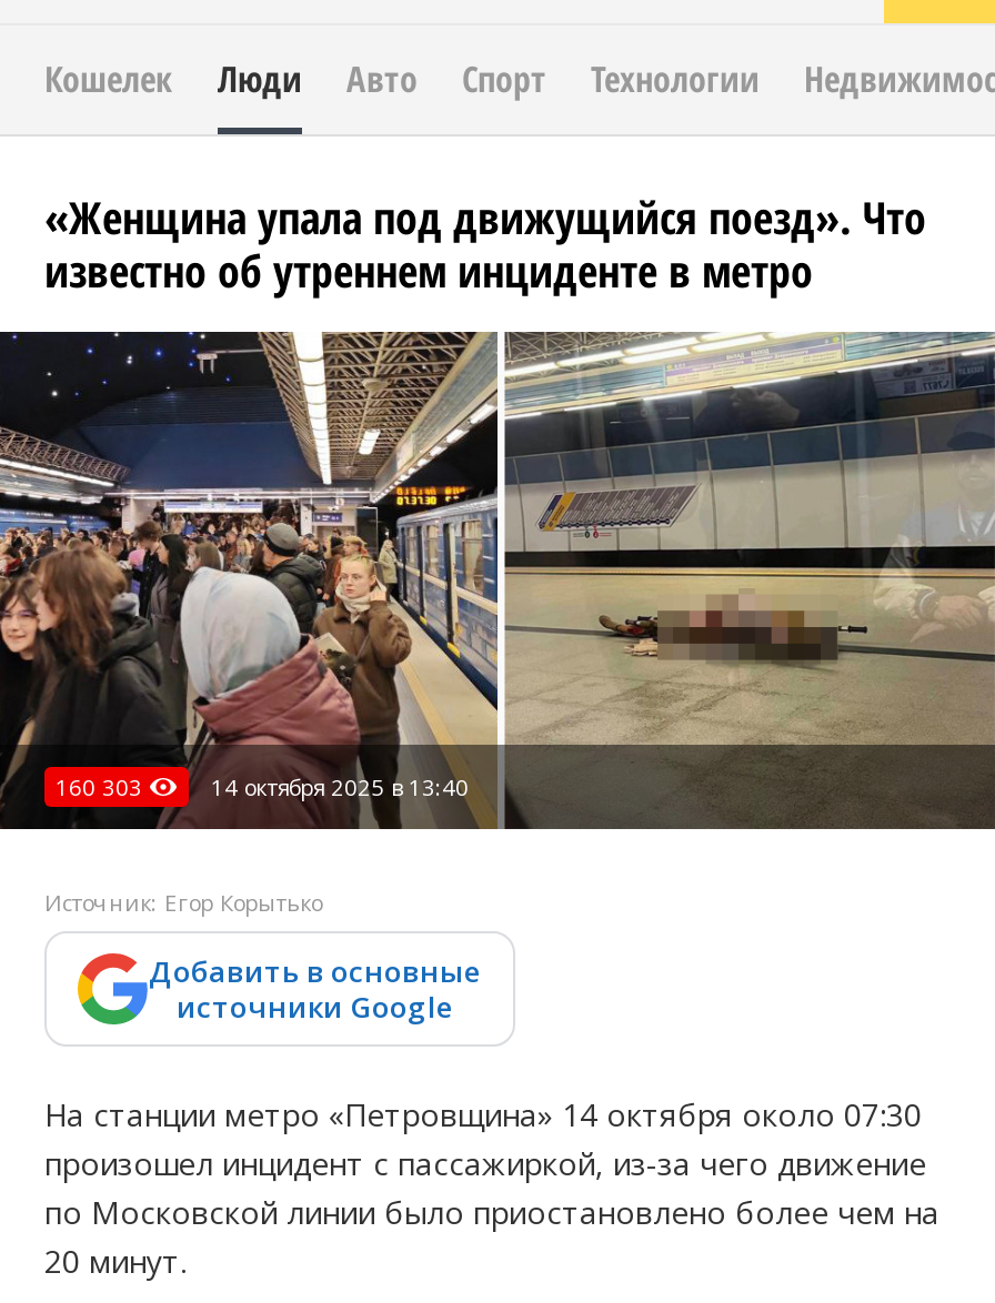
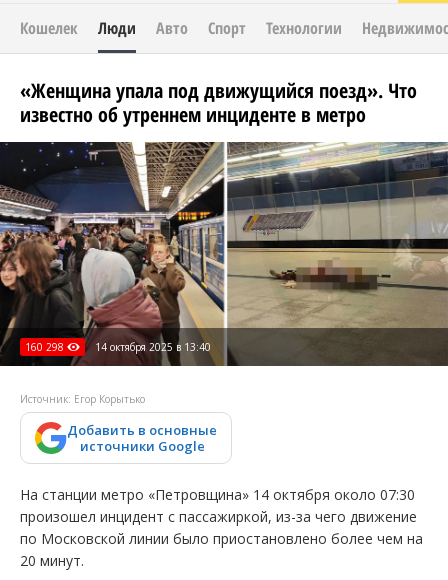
[56,771,469,802] 160 303 14 октября 2025 в 13:40 -> [25,340,211,354] 160 298 14 октября 2025 в 13:40

